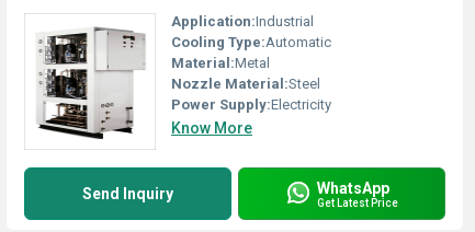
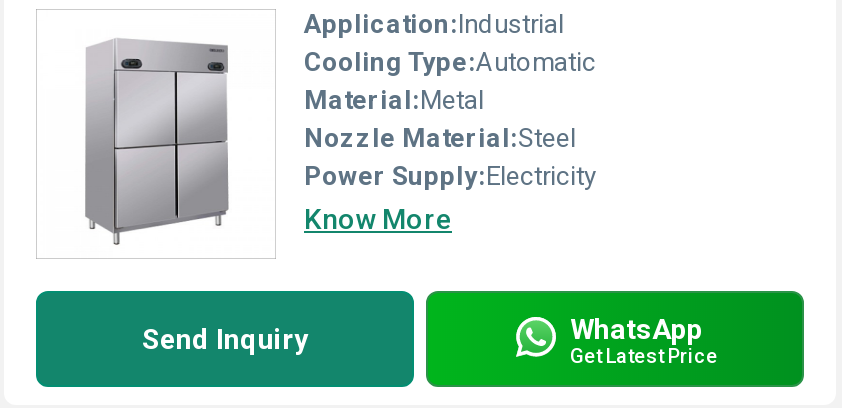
[37,26,146,141] [image] -> [62,35,256,245] [image]

